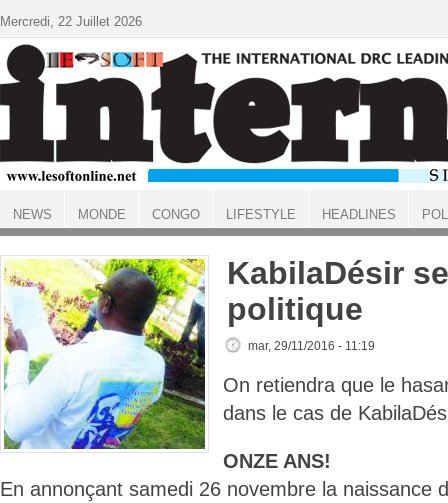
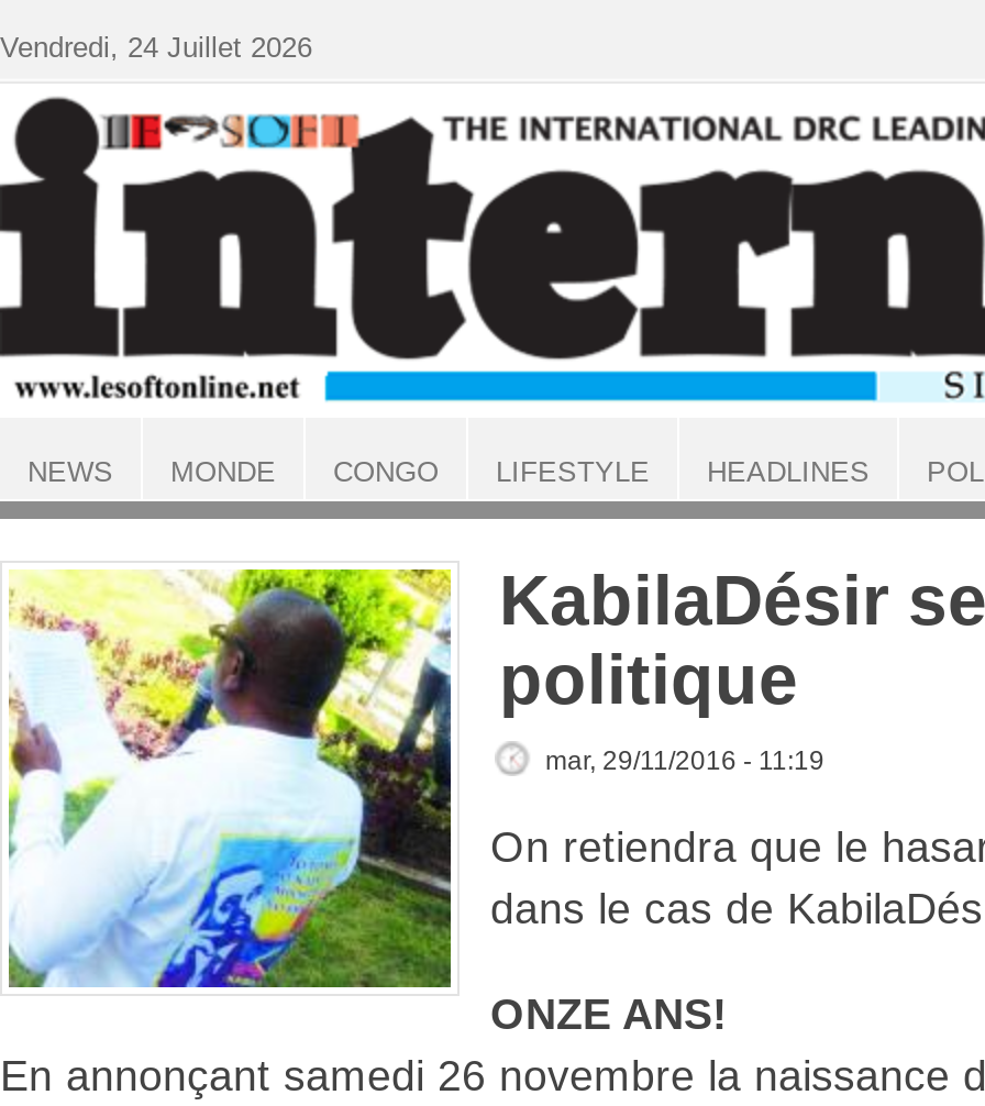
[0,14,142,29] Mercredi, 22 Juillet 2026 -> [0,31,312,64] Vendredi, 24 Juillet 2026

